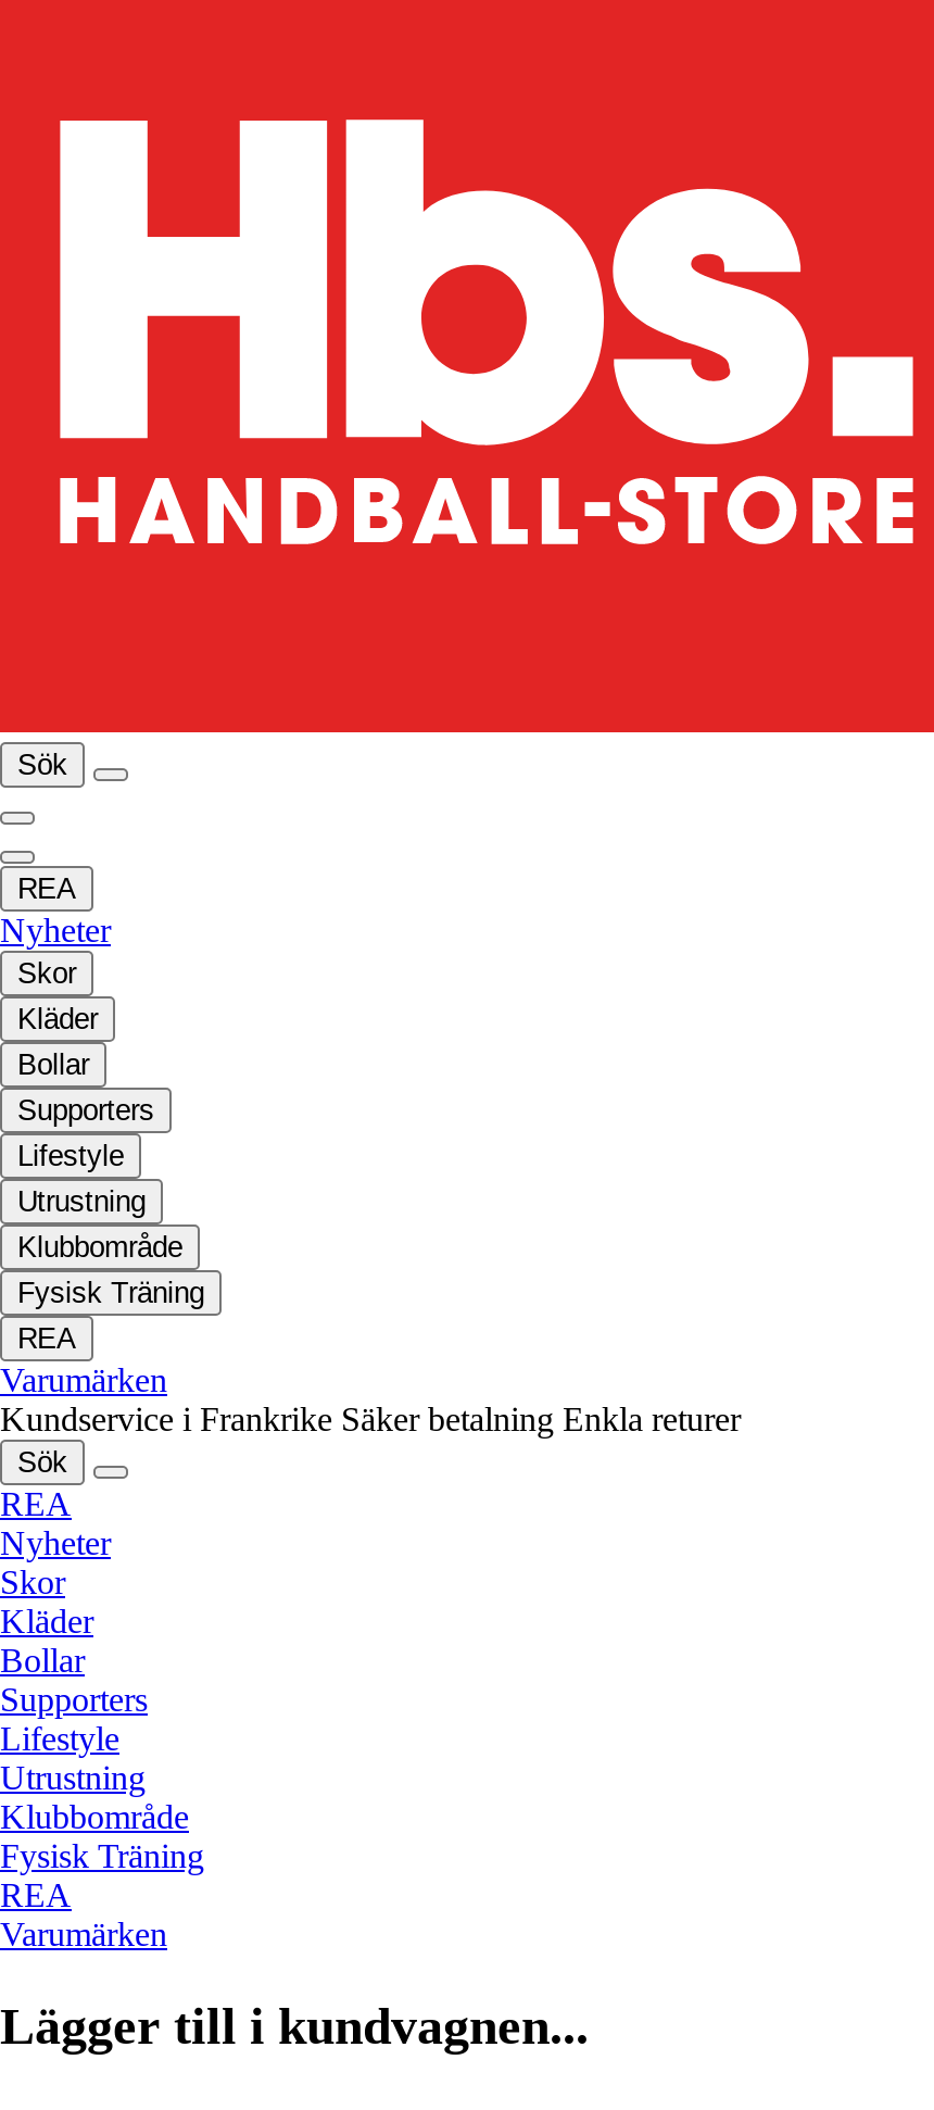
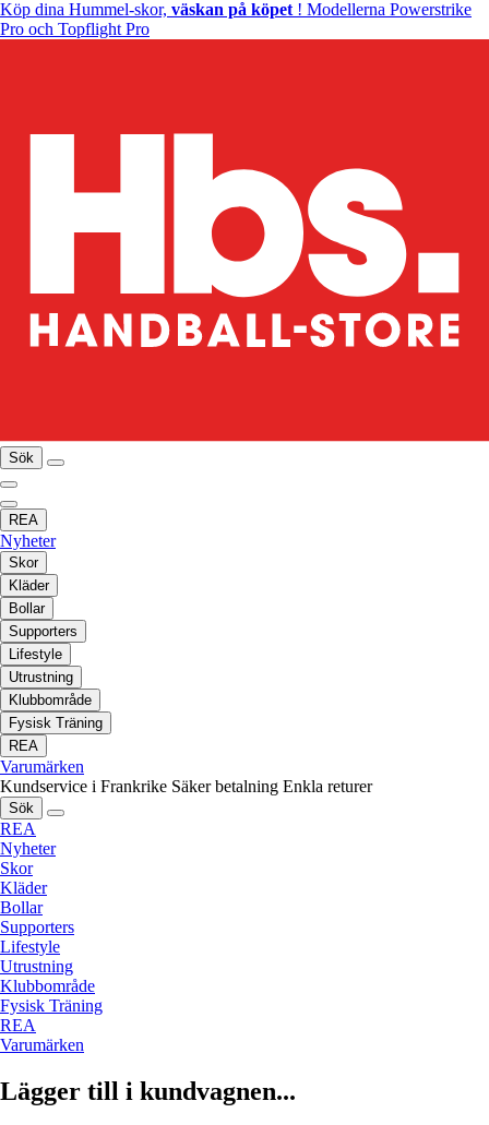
none -> [0,0,472,38] Köp dina Hummel-skor, väskan på köpet! Modellerna Powerstrike | Pro och Topflight Pro

